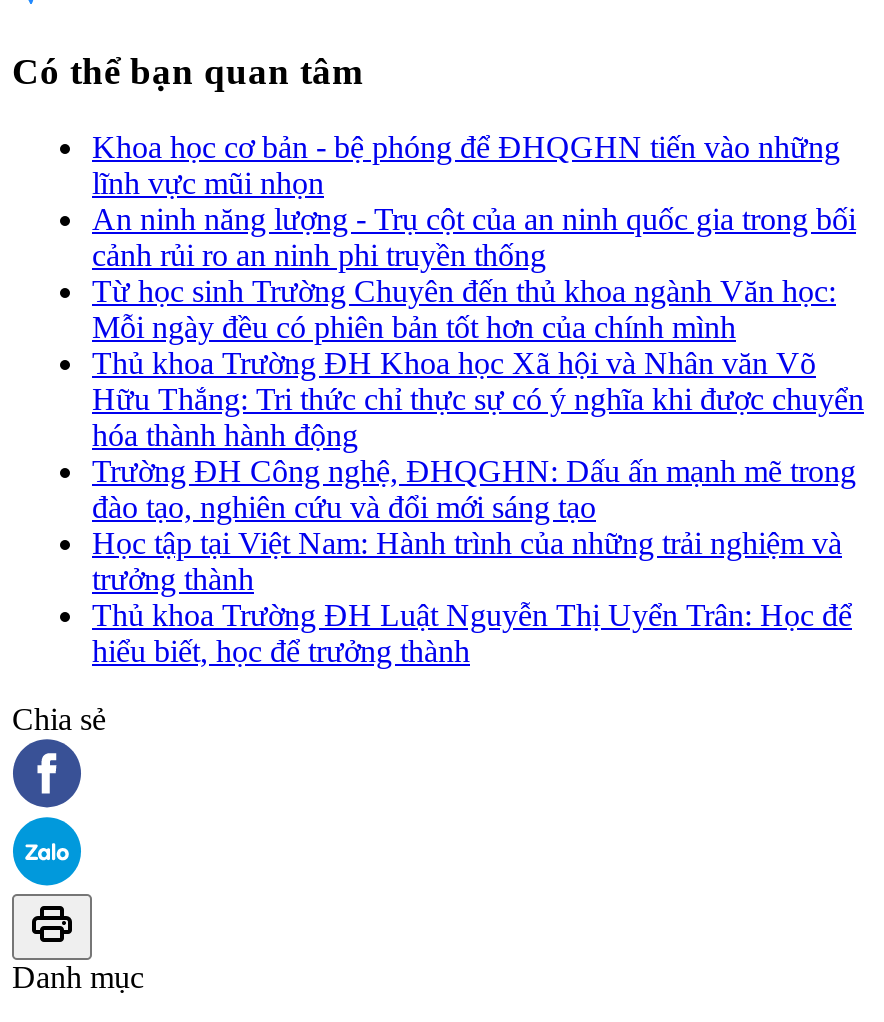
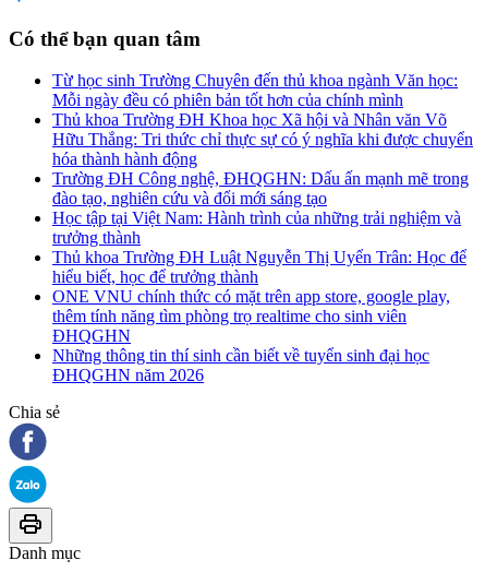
[92,130,856,272] Khoa học cơ bản - bệ phóng để ĐHQGHN tiến vào những | lĩnh vực mũi nhọn | An ninh năng lượng - Trụ cột của an ninh quốc gia trong bối | cảnh rủi ro an ninh phi truyền thống -> none
moved [92,274,864,668] -> [52,71,473,286]: Từ học sinh Trường Chuyên đến thủ khoa ngành Văn học: | Mỗi ngày đều có phiên bản tốt hơn của chính mình | Thủ khoa Trường ĐH Khoa học Xã hội và Nhân văn Võ | ... | Thủ khoa Trường ĐH Luật Nguyễn Thị Uyển Trân: Học để | hiểu biết, học để trưởng thành
none -> [52,287,450,384] ONE VNU chính thức có mặt trên app store, google play, | thêm tính năng tìm phòng trọ realtime cho sinh viên | ĐHQGHN | Những thông tin thí sinh cần biết về tuyển sinh đại học | ĐHQGHN năm 2026

